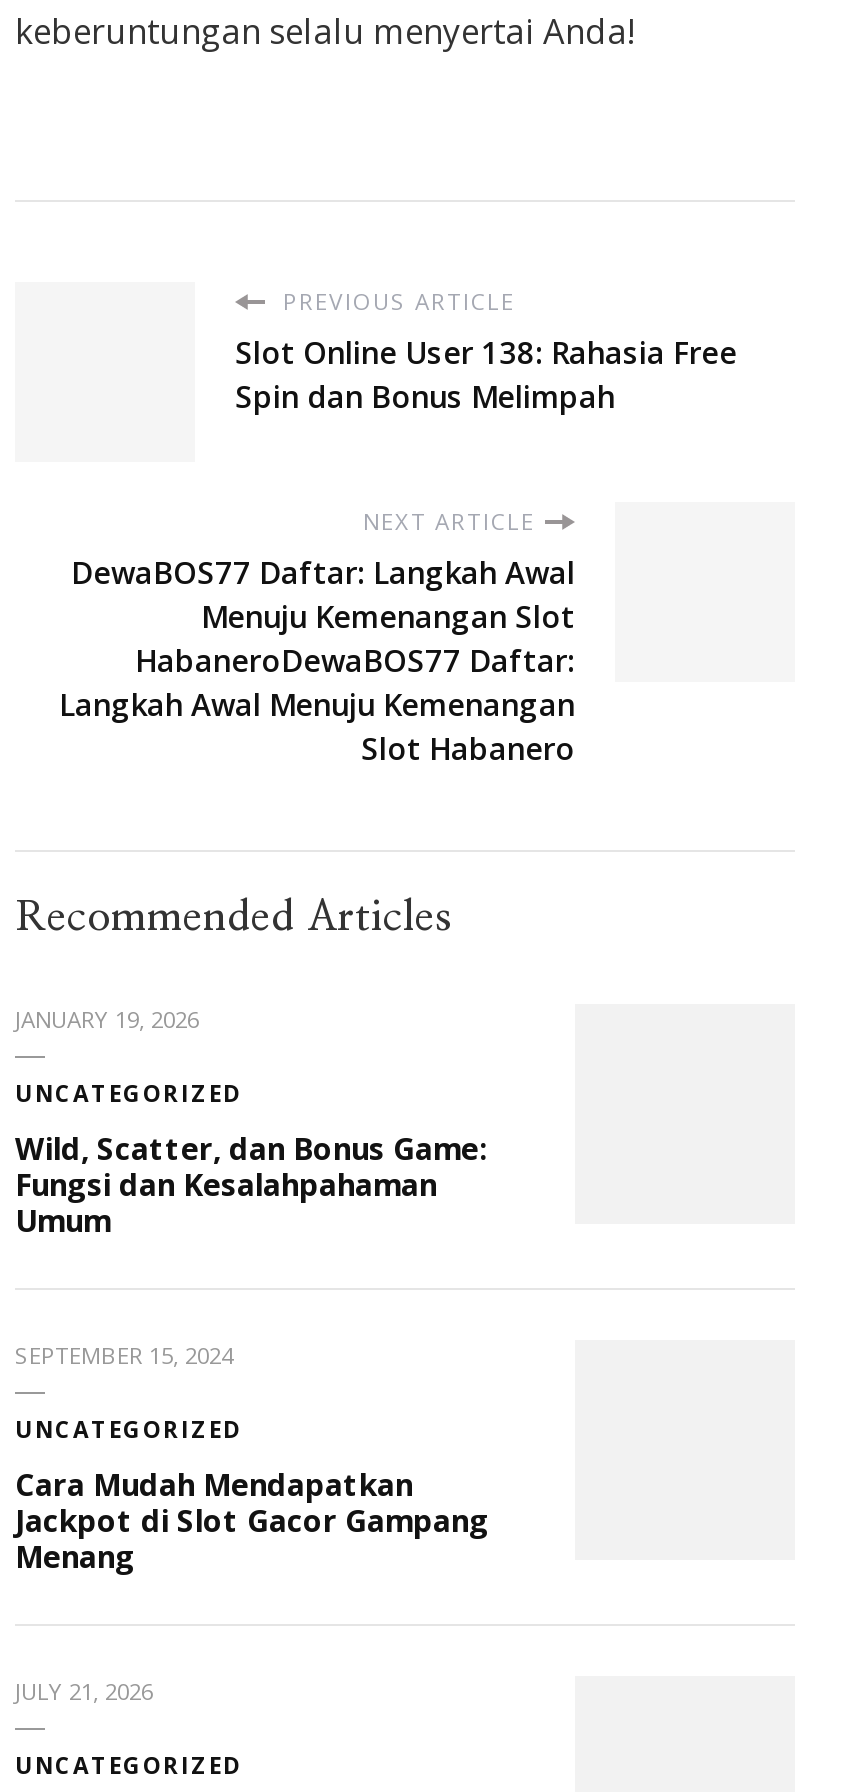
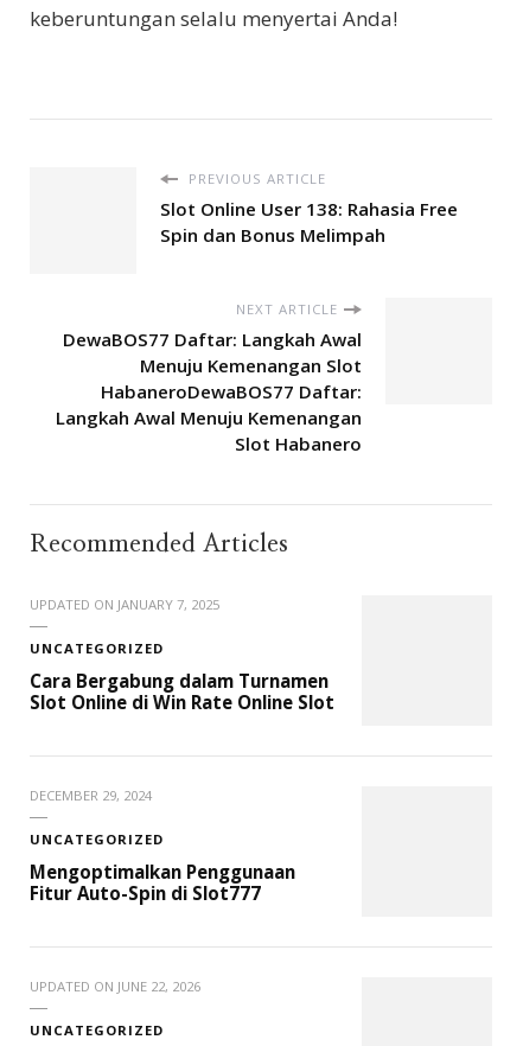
[15,1005,199,1035] JANUARY 19, 2026 -> [30,596,219,613] UPDATED ON JANUARY 7, 2025
[15,1129,487,1241] Wild, Scatter, dan Bonus Game: | Fungsi dan Kesalahpahaman | Umum -> [30,669,334,714] Cara Bergabung dalam Turnamen | Slot Online di Win Rate Online Slot
[15,1341,233,1371] SEPTEMBER 15, 2024 -> [30,787,152,804] DECEMBER 29, 2024
[15,1465,489,1577] Cara Mudah Mendapatkan | Jackpot di Slot Gacor Gampang | Menang -> [30,860,295,905] Mengoptimalkan Penggunaan | Fitur Auto-Spin di Slot777
[15,1677,153,1707] JULY 21, 2026 -> [30,978,200,995] UPDATED ON JUNE 22, 2026

